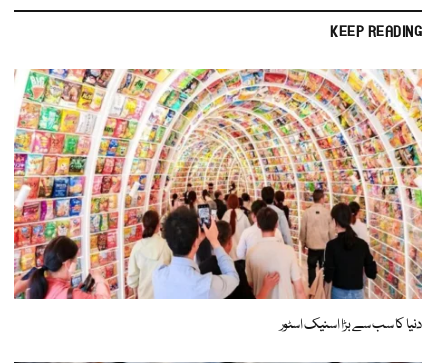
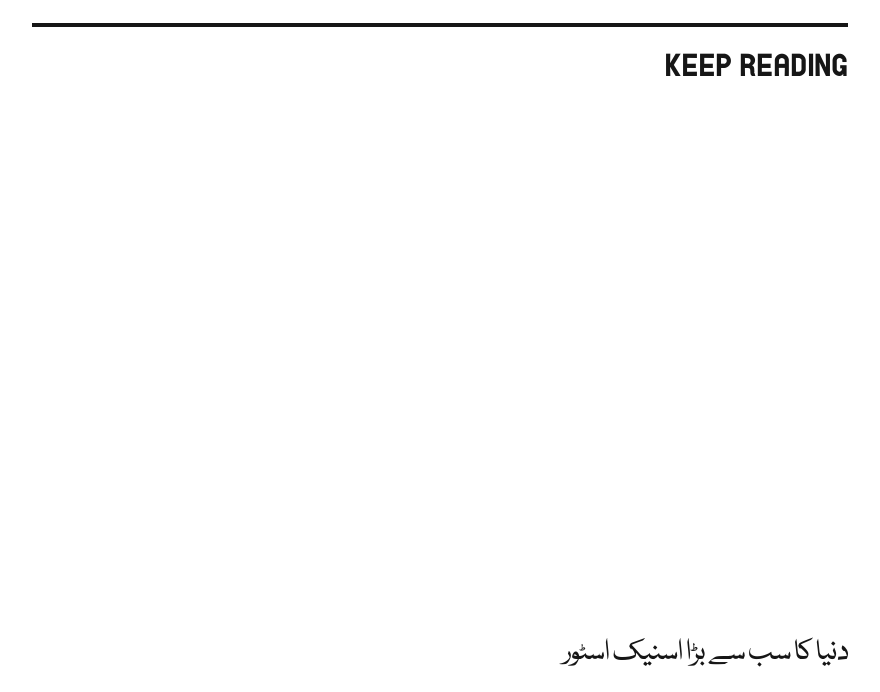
[13,68,423,300] [image] -> none

